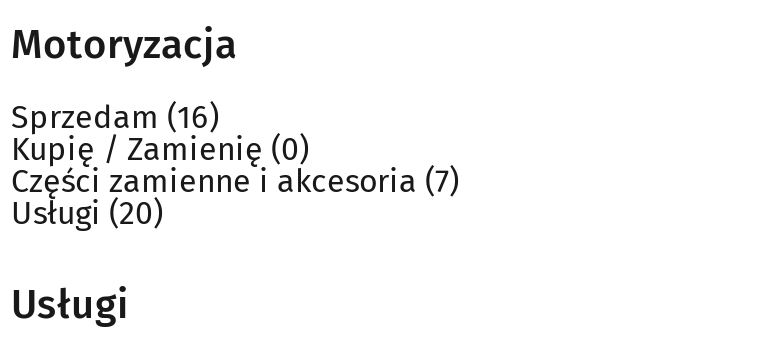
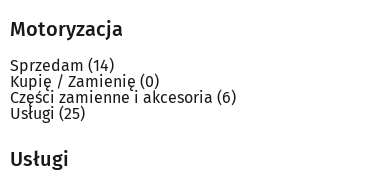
[11,97,219,135] Sprzedam (16) -> [10,56,114,75] Sprzedam (14)
[11,161,459,199] Części zamienne i akcesoria (7) -> [10,88,236,107] Części zamienne i akcesoria (6)
[11,193,163,231] Usługi (20) -> [10,104,85,123] Usługi (25)

